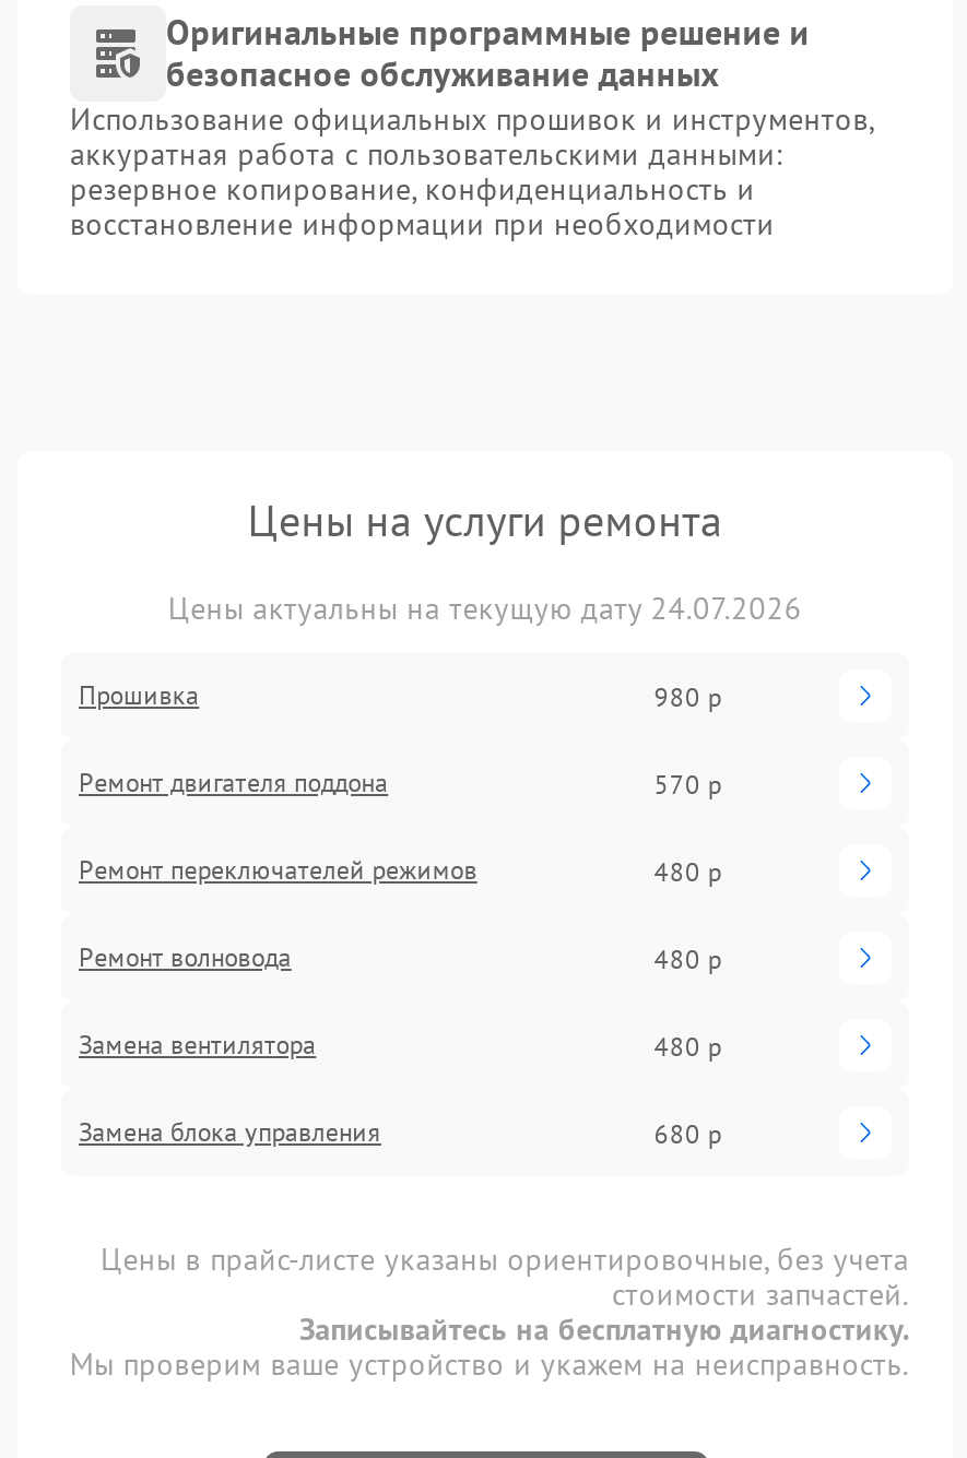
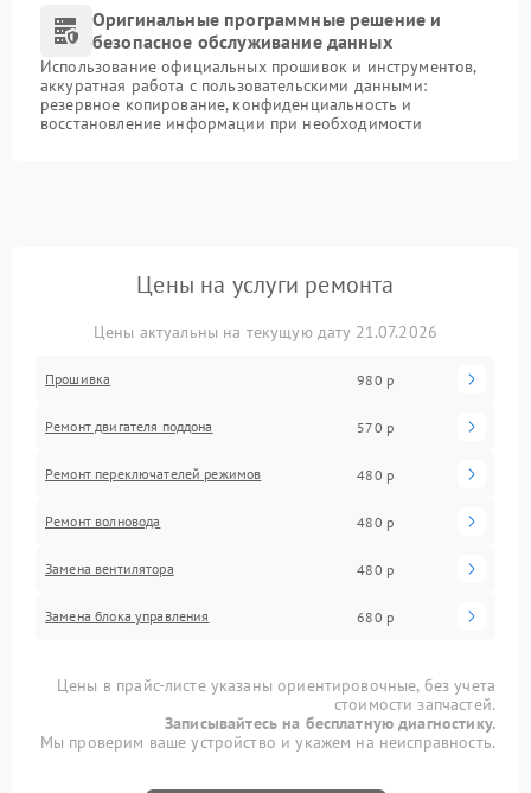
[168,589,802,628] Цены актуальны на текущую дату 24.07.2026 -> [94,321,437,343] Цены актуальны на текущую дату 21.07.2026

